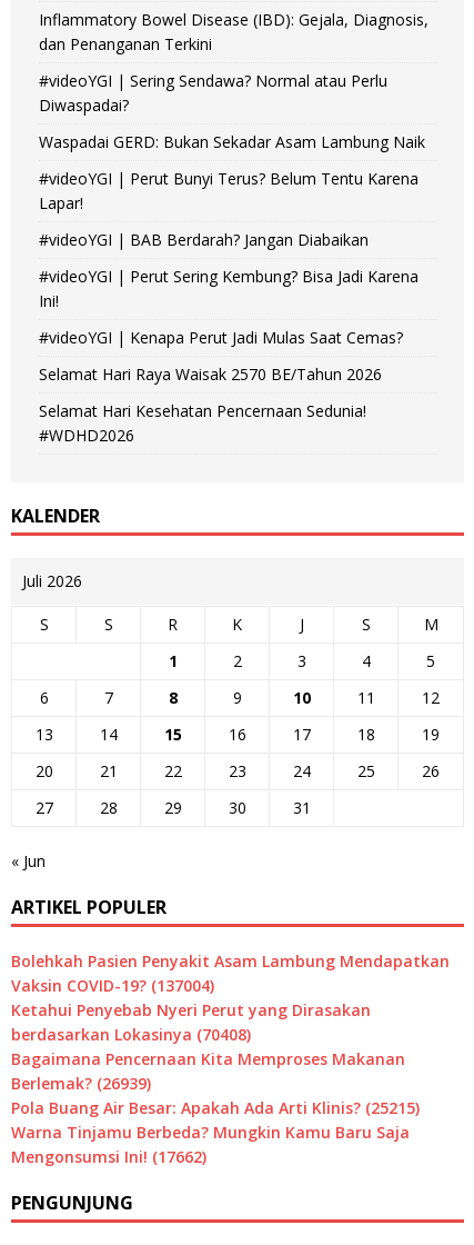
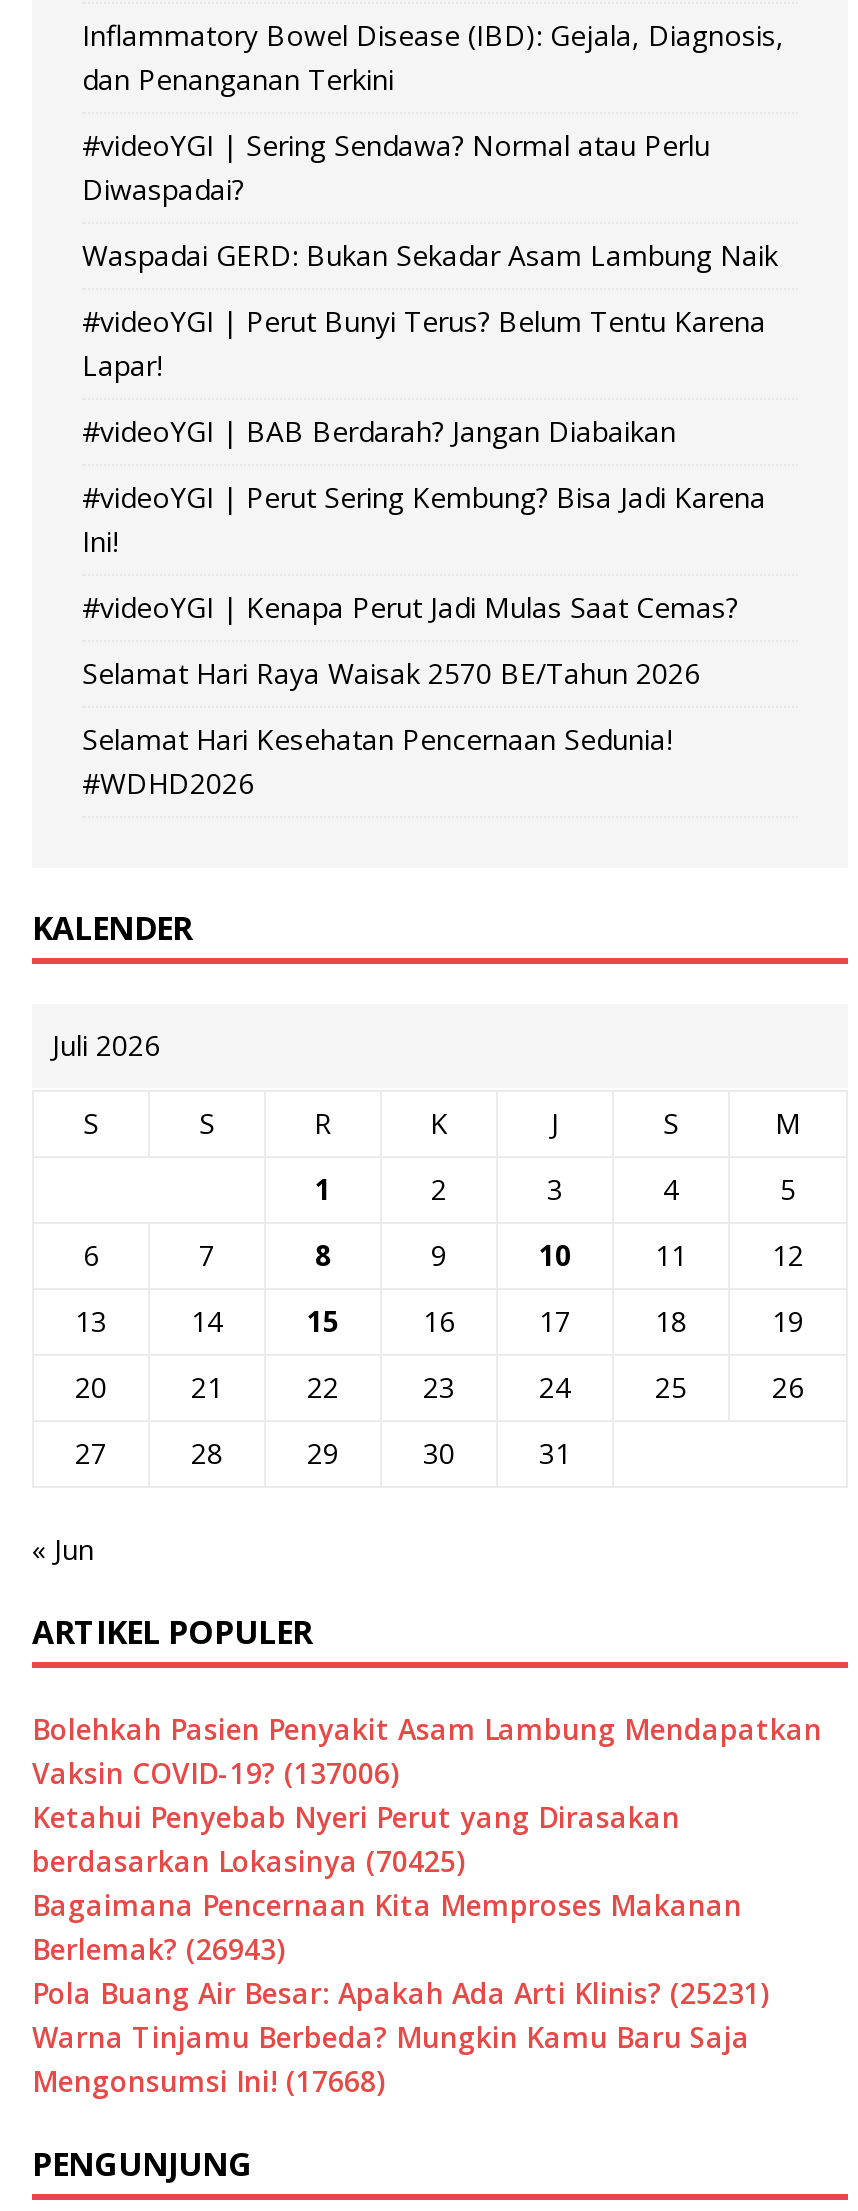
[11,975,214,996] Vaksin COVID-19? (137004) -> [32,1754,398,1792] Vaksin COVID-19? (137006)
[11,1024,251,1045] berdasarkan Lokasinya (70408) -> [32,1842,464,1880] berdasarkan Lokasinya (70425)
[11,1073,151,1094] Berlemak? (26939) -> [32,1930,284,1968] Berlemak? (26943)
[11,1097,420,1118] Pola Buang Air Besar: Apakah Ada Arti Klinis? (25215) -> [32,1974,768,2012] Pola Buang Air Besar: Apakah Ada Arti Klinis? (25231)
[11,1146,206,1167] Mengonsumsi Ini! (17662) -> [32,2062,384,2100] Mengonsumsi Ini! (17668)

